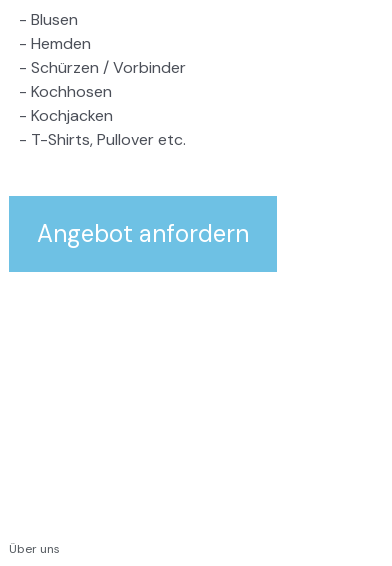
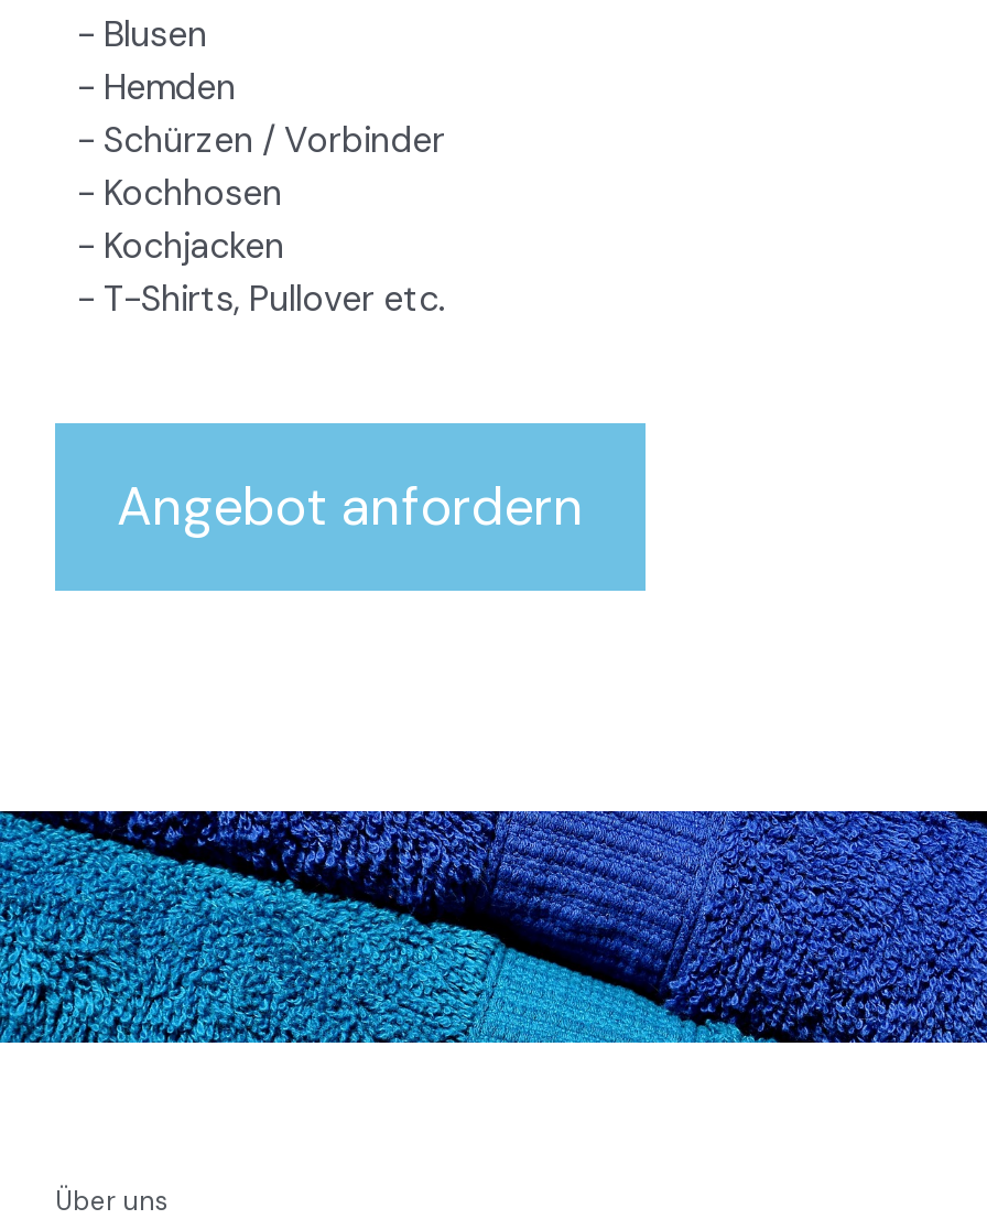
none -> [7,809,980,1045] [image]

